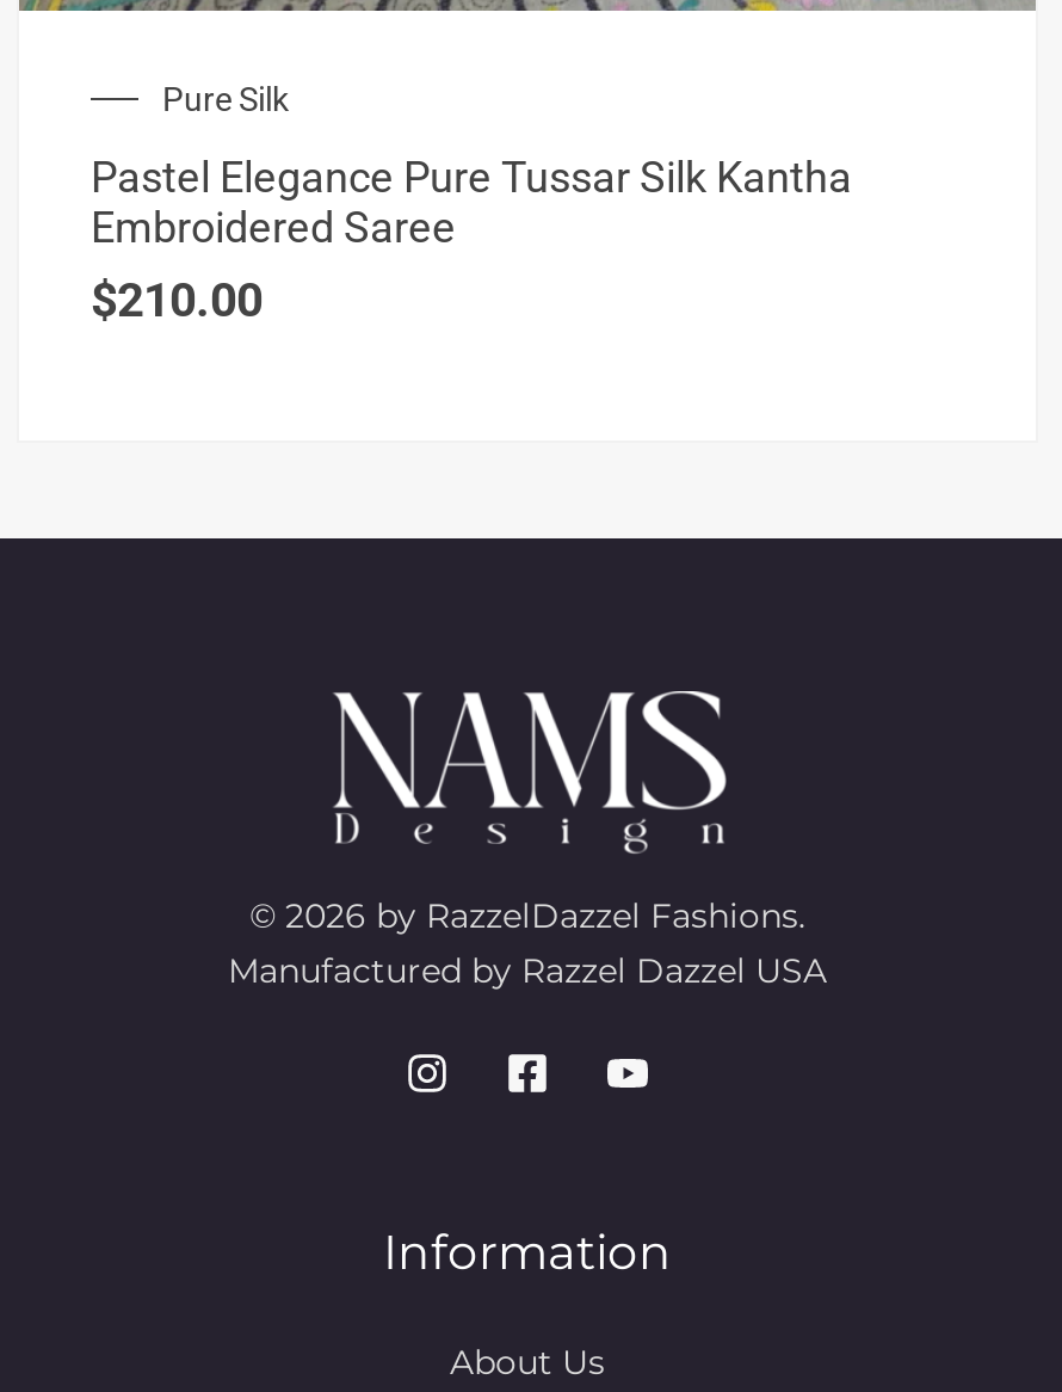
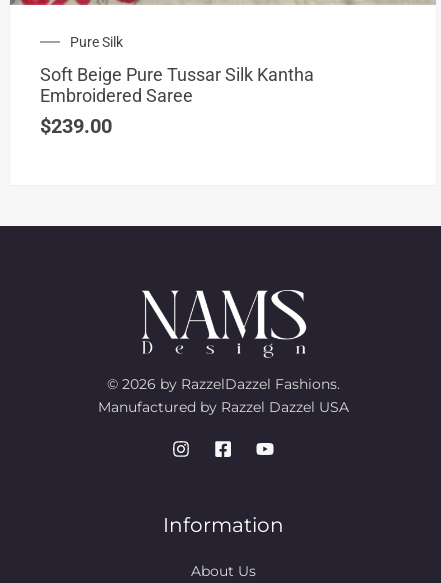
[91,152,852,202] Pastel Elegance Pure Tussar Silk Kantha -> [40,64,314,85] Soft Beige Pure Tussar Silk Kantha
[91,271,263,329] $210.00 -> [40,114,112,138] $239.00

